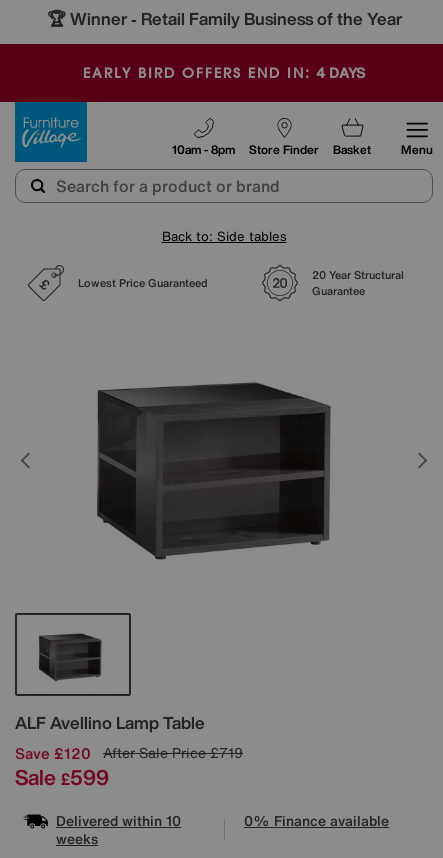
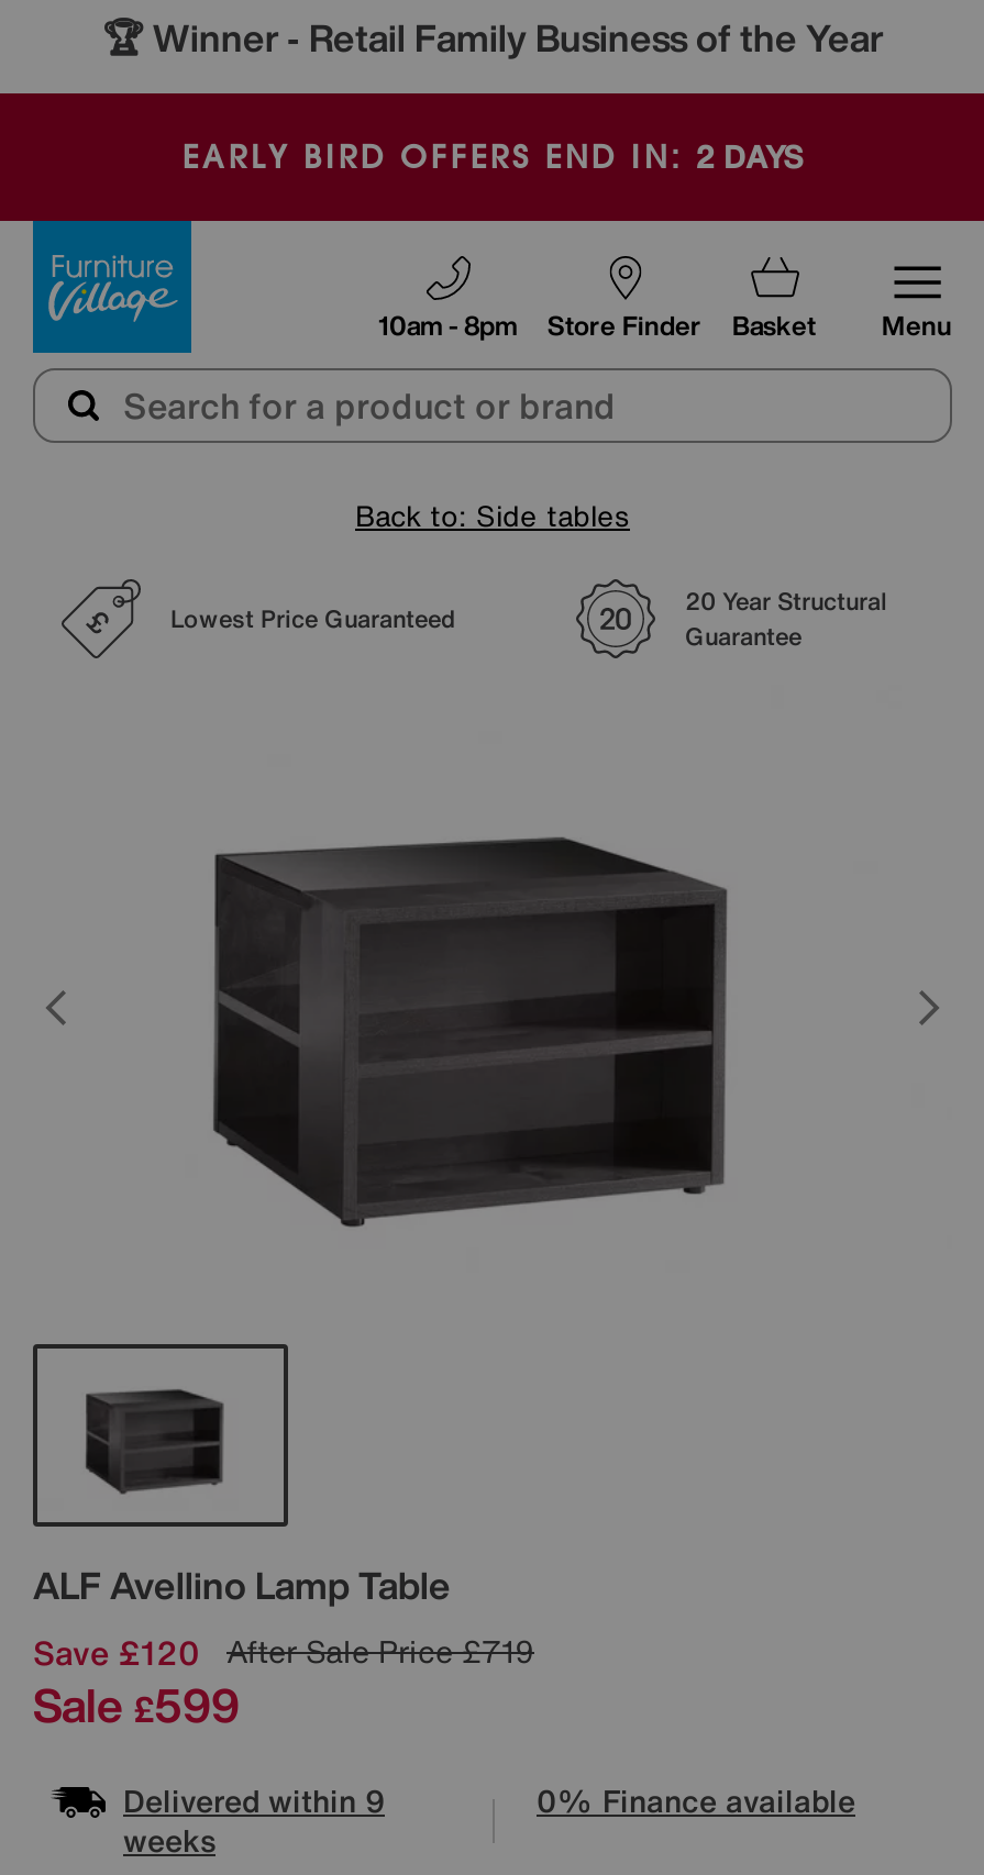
[83,62,365,83] EARLY BIRD OFFERS END IN: 4 DAYS -> [183,133,803,179] EARLY BIRD OFFERS END IN: 2 DAYS
[56,810,181,831] Delivered within 10 -> [123,1777,385,1823] Delivered within 9

